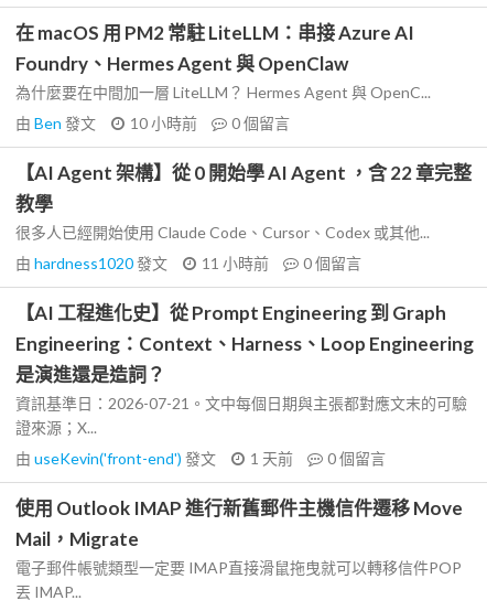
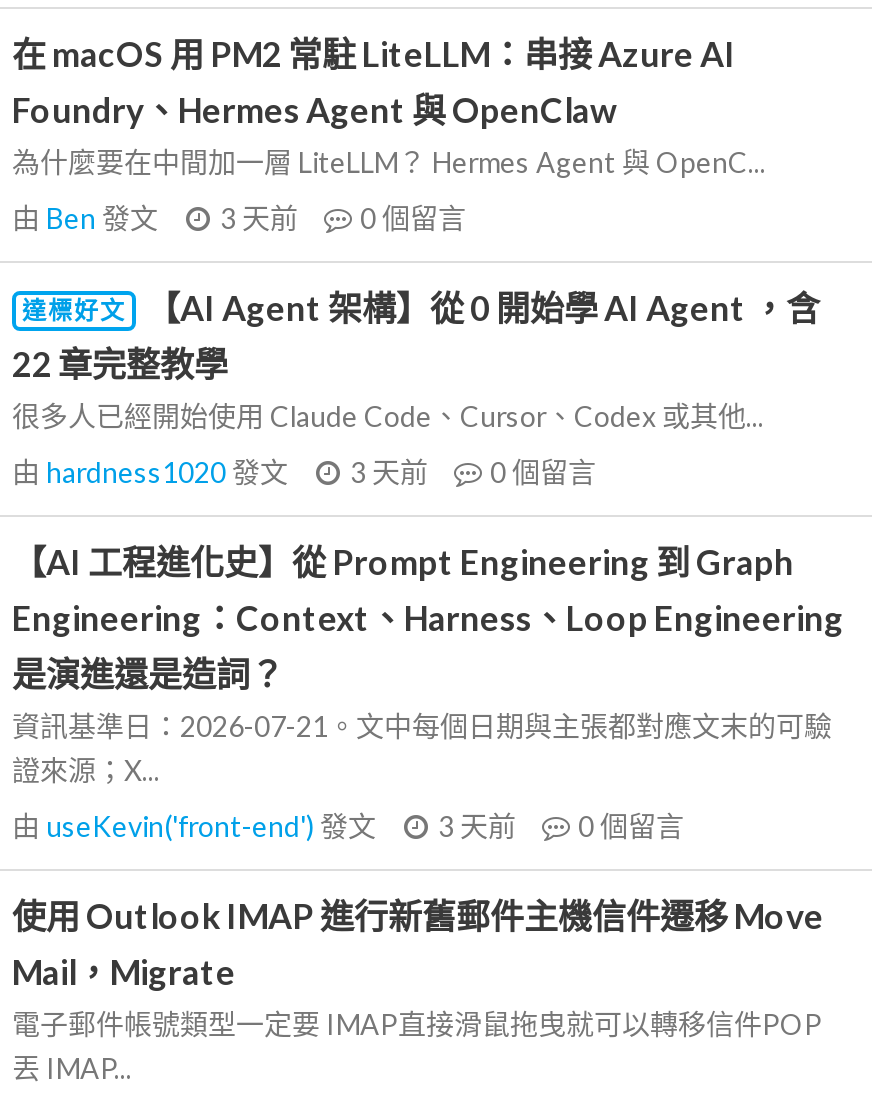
[15,114,290,132] 由Ben發文 10 小時前 0個留言 -> [12,201,466,235] 由Ben發文 3 天前 0個留言
[15,161,472,215] 【AI Agent 架構】從 0 開始學 AI Agent ，含 22 章完整 | 教學 -> [12,287,820,385] 達標好文 | 【AI Agent 架構】從 0 開始學 AI Agent ，含 | 22 章完整教學
[15,254,361,272] 由hardness1020發文 11 小時前 0個留言 -> [12,455,596,489] 由hardness1020發文 3 天前 0個留言
[15,449,386,468] 由useKevin('front-end')發文 1 天前 0個留言 -> [12,809,684,843] 由useKevin('front-end')發文 3 天前 0個留言

